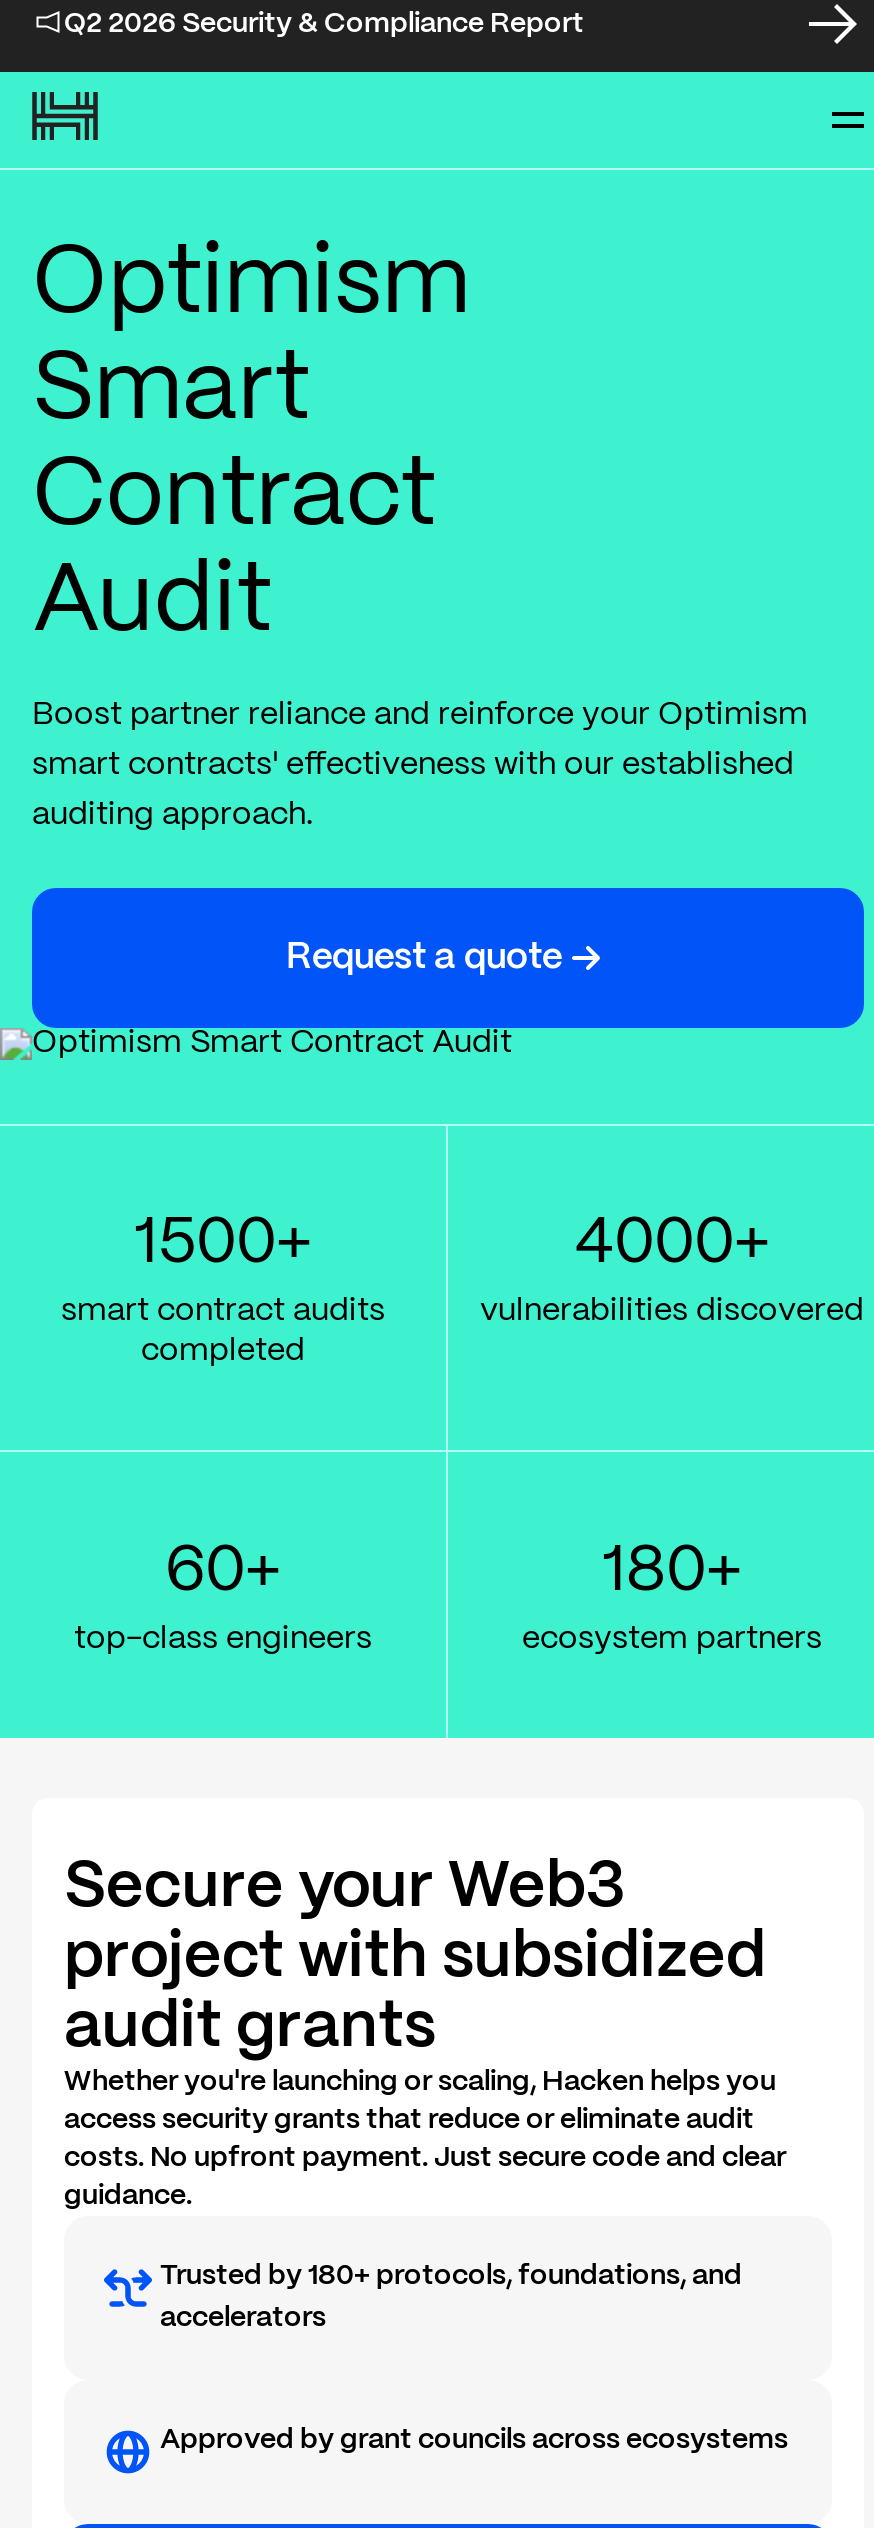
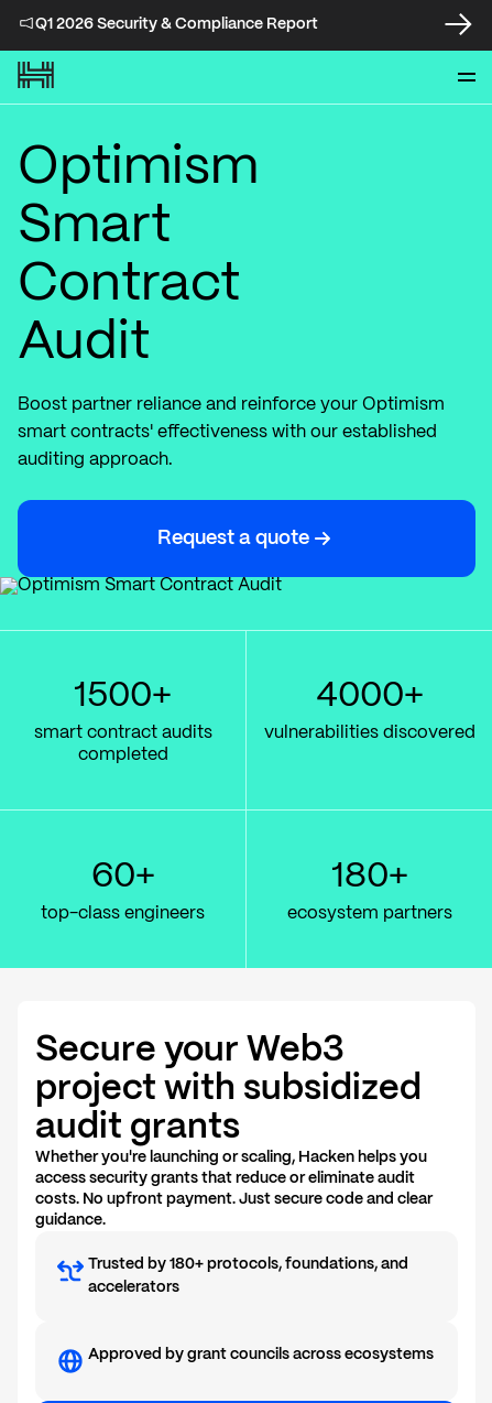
[64,10,584,38] Q2 2026 Security & Compliance Report -> [35,17,318,32] Q1 2026 Security & Compliance Report

